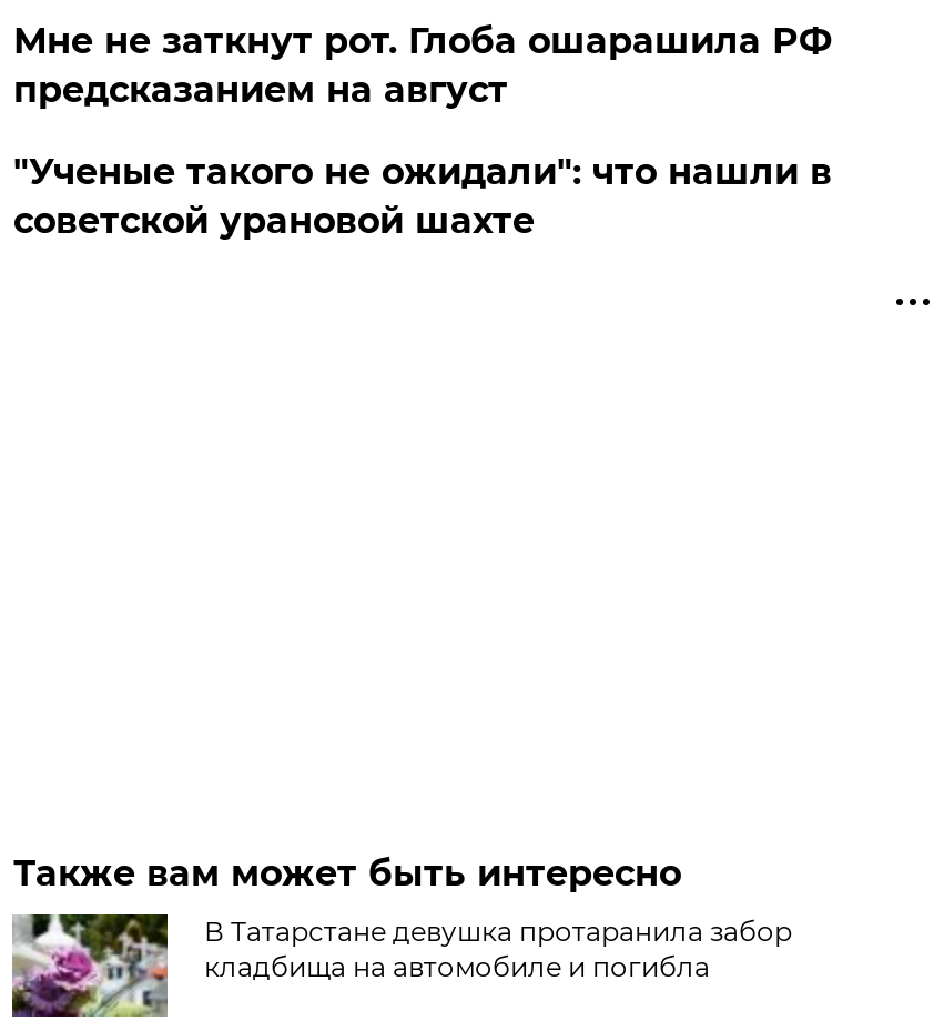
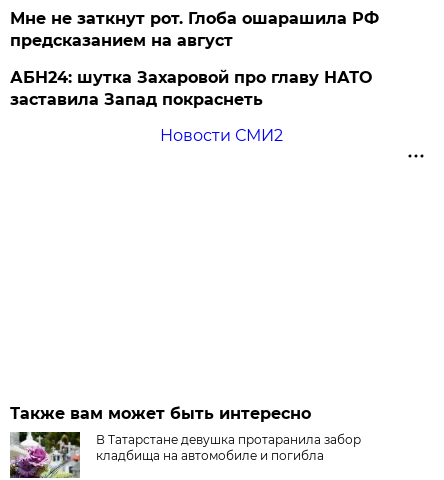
[13,151,832,242] "Ученые такого не ожидали": что нашли в | советской урановой шахте -> [10,68,372,145] АБН24: шутка Захаровой про главу НАТО | заставила Запад покраснеть | Новости СМИ2

